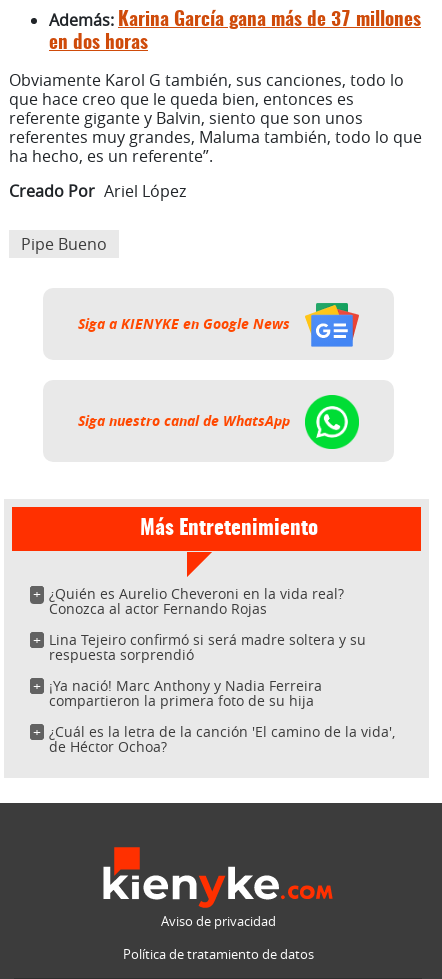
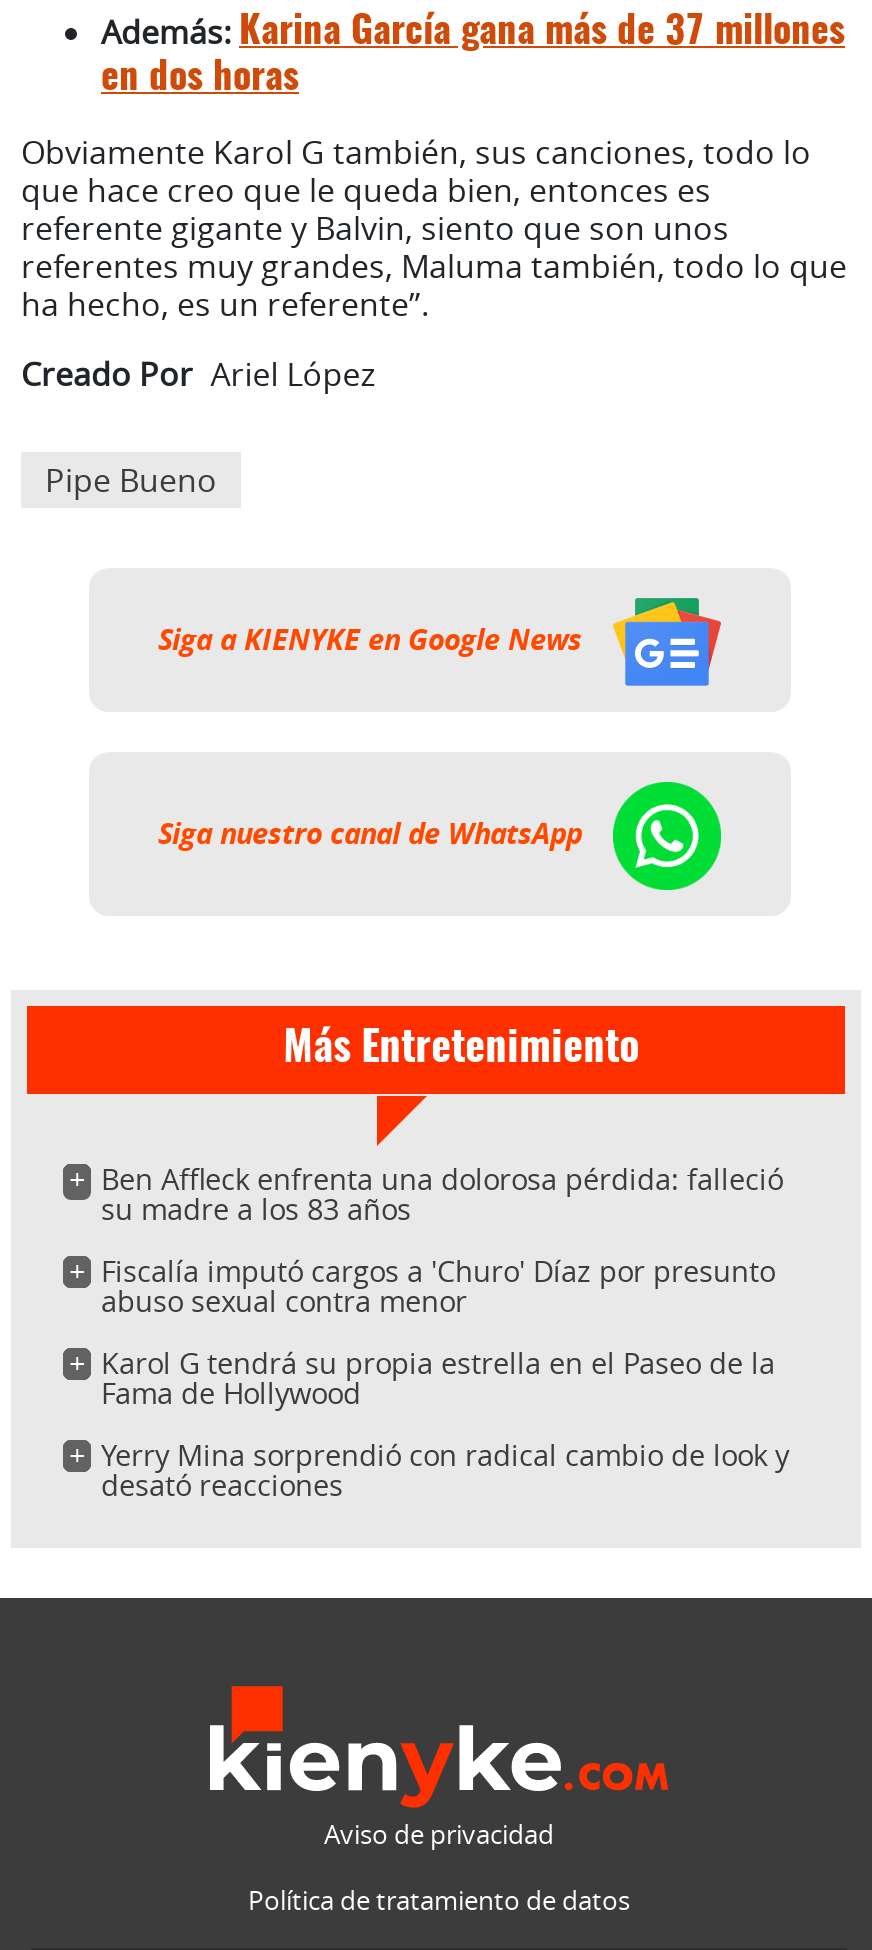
[49,584,344,618] ¿Quién es Aurelio Cheveroni en la vida real? | Conozca al actor Fernando Rojas -> [101,1160,783,1228] Ben Affleck enfrenta una dolorosa pérdida: falleció | su madre a los 83 años
[49,630,366,664] Lina Tejeiro confirmó si será madre soltera y su | respuesta sorprendió -> [101,1252,775,1320] Fiscalía imputó cargos a 'Churo' Díaz por presunto | abuso sexual contra menor
[49,676,322,710] ¡Ya nació! Marc Anthony y Nadia Ferreira | compartieron la primera foto de su hija -> [101,1344,775,1412] Karol G tendrá su propia estrella en el Paseo de la | Fama de Hollywood
[49,722,395,756] ¿Cuál es la letra de la canción 'El camino de la vida', | de Héctor Ochoa? -> [101,1436,789,1504] Yerry Mina sorprendió con radical cambio de look y | desató reacciones

